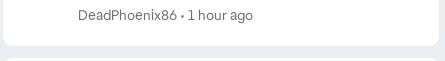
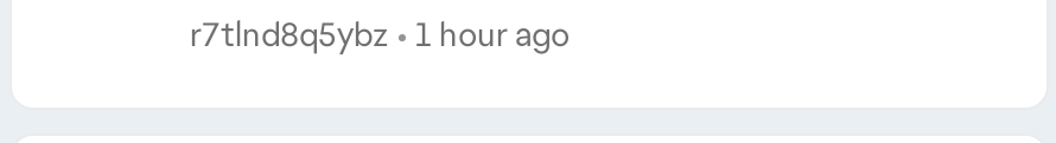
[78,6,253,24] DeadPhoenix86 1 hour ago -> [190,13,570,56] r7tlnd8q5ybz 1 hour ago

